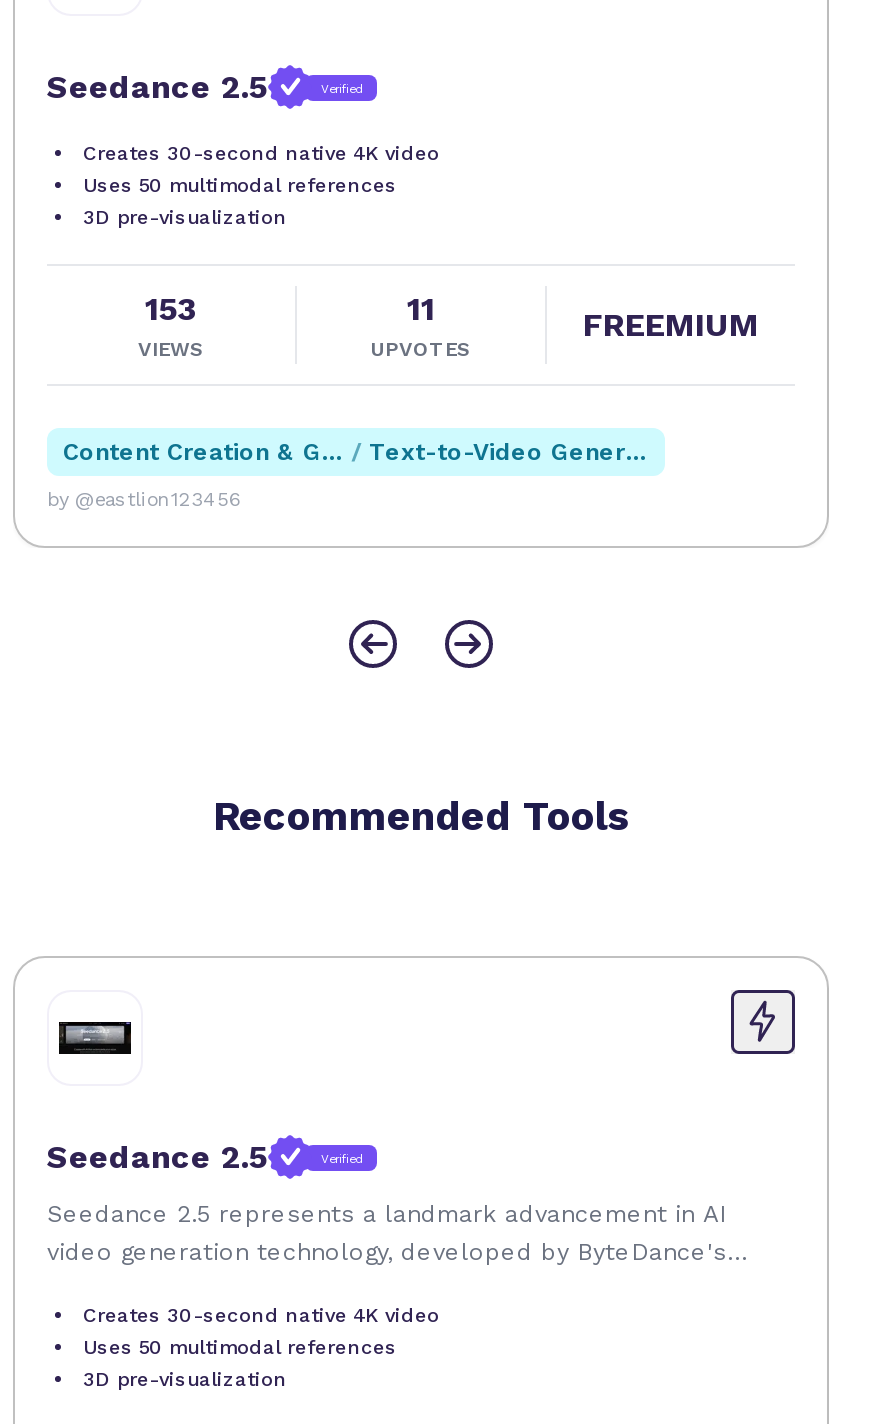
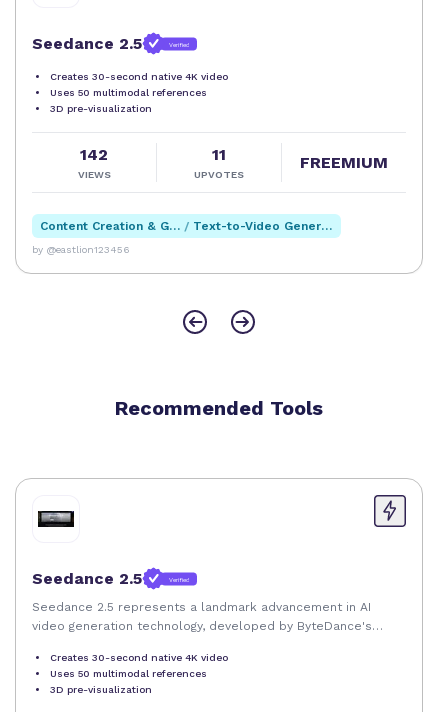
[145,290,197,328] 153 -> [80,145,108,164] 142

